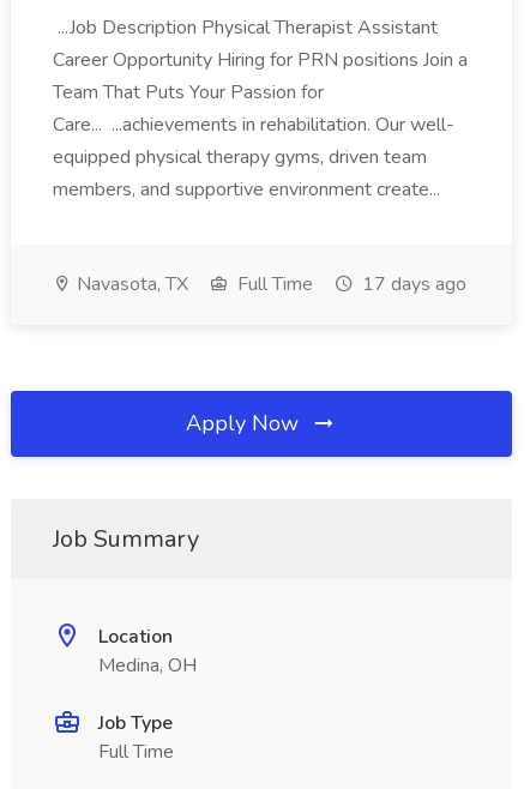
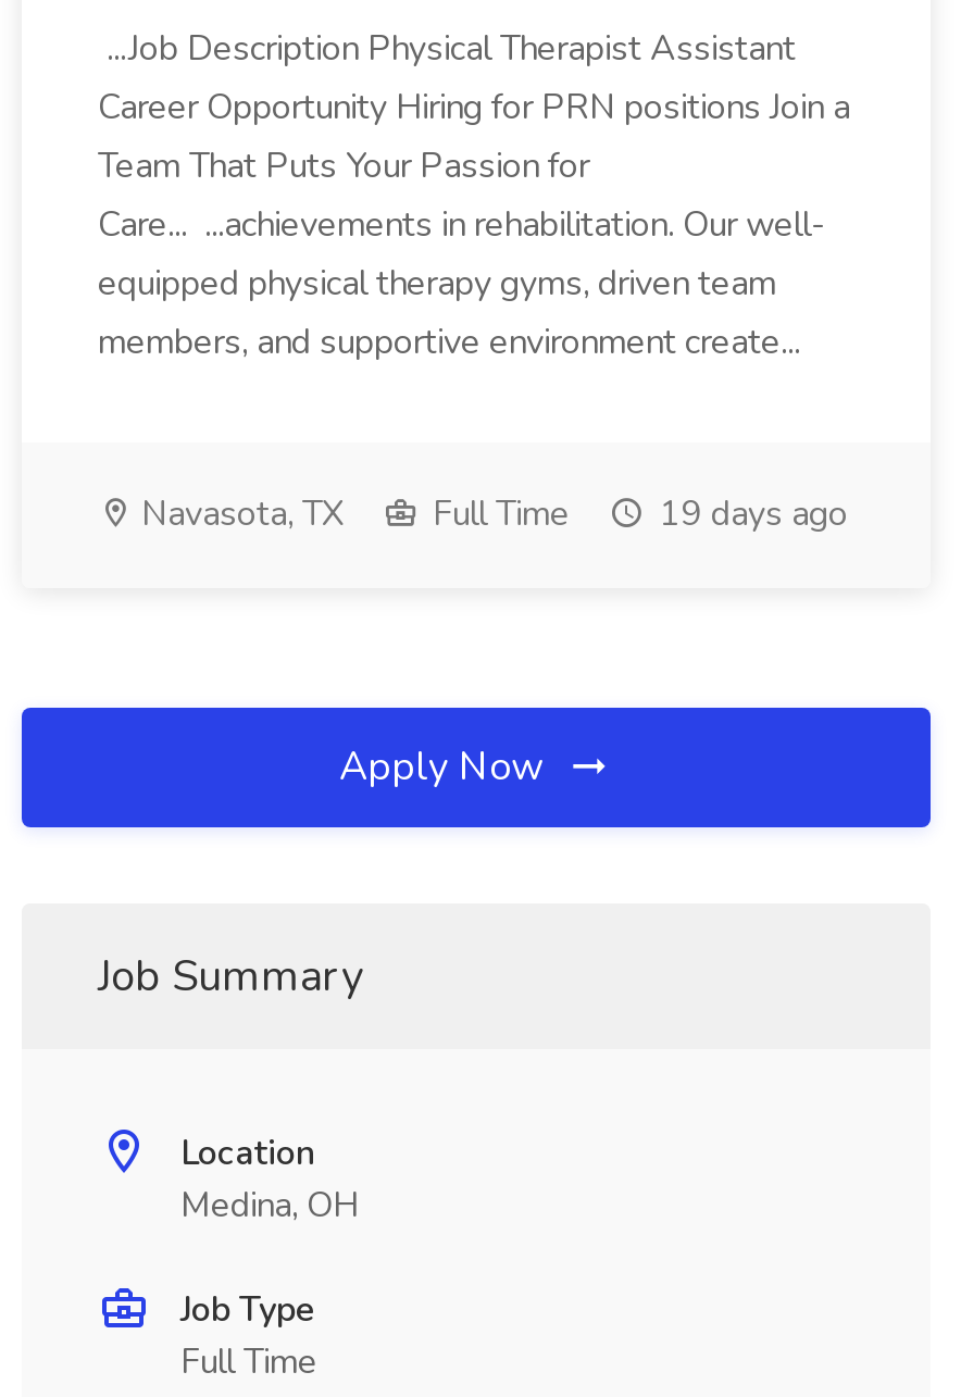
[72,271,466,297] Navasota, TX Full Time 17 days ago -> [133,490,848,538] Navasota, TX Full Time 19 days ago

